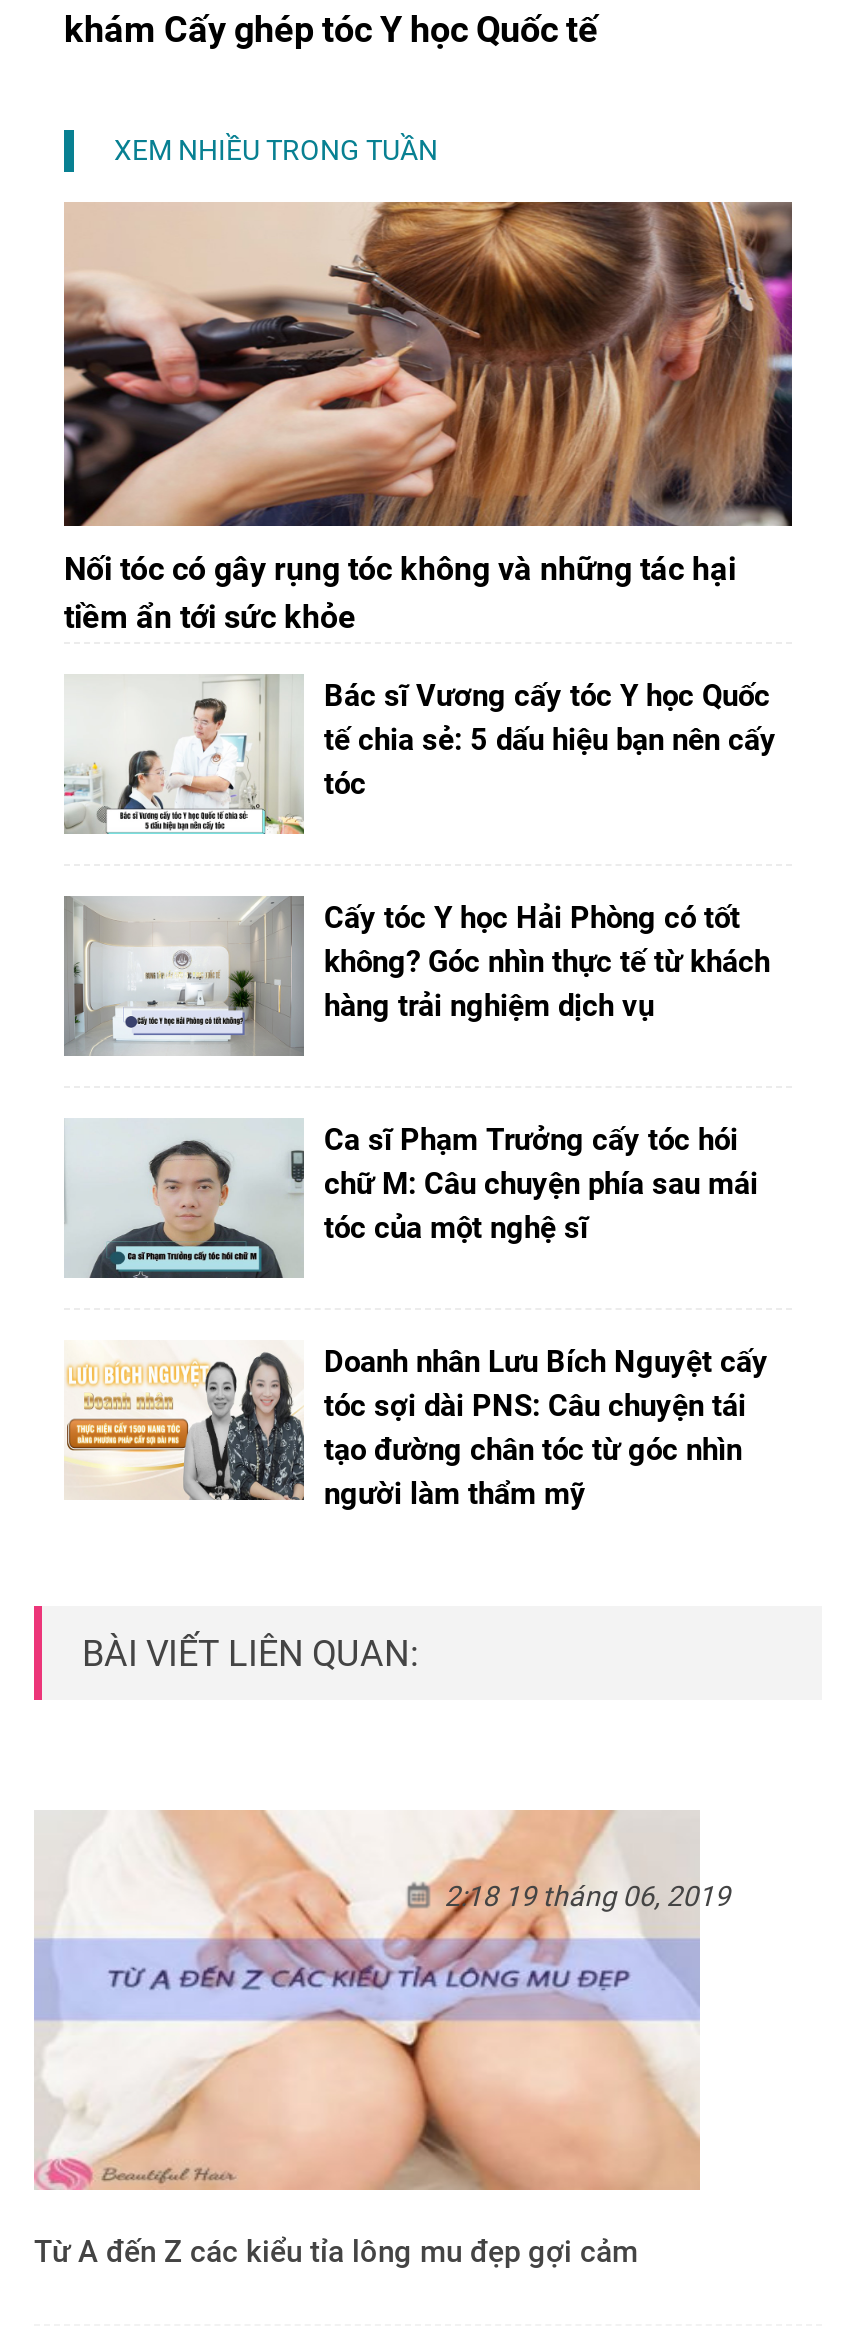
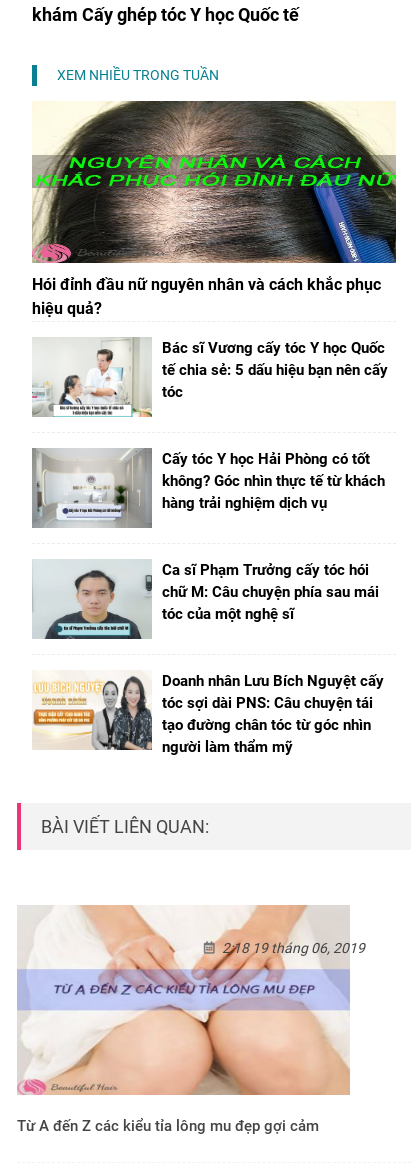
[62,200,794,636] [image] | Nối tóc có gây rụng tóc không và những tác hại | tiềm ẩn tới sức khỏe -> [32,100,397,318] [image] | Hói đỉnh đầu nữ nguyên nhân và cách khắc phục | hiệu quả?

